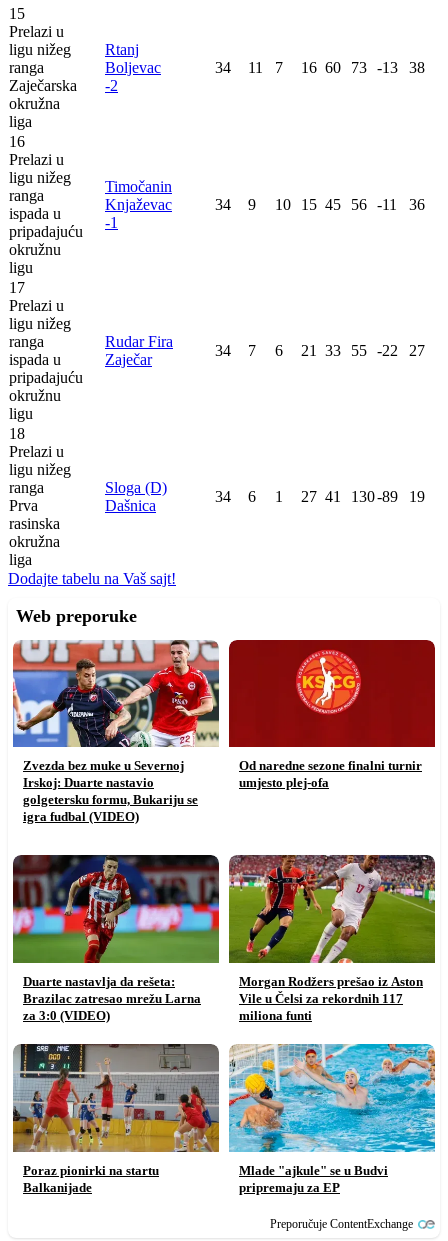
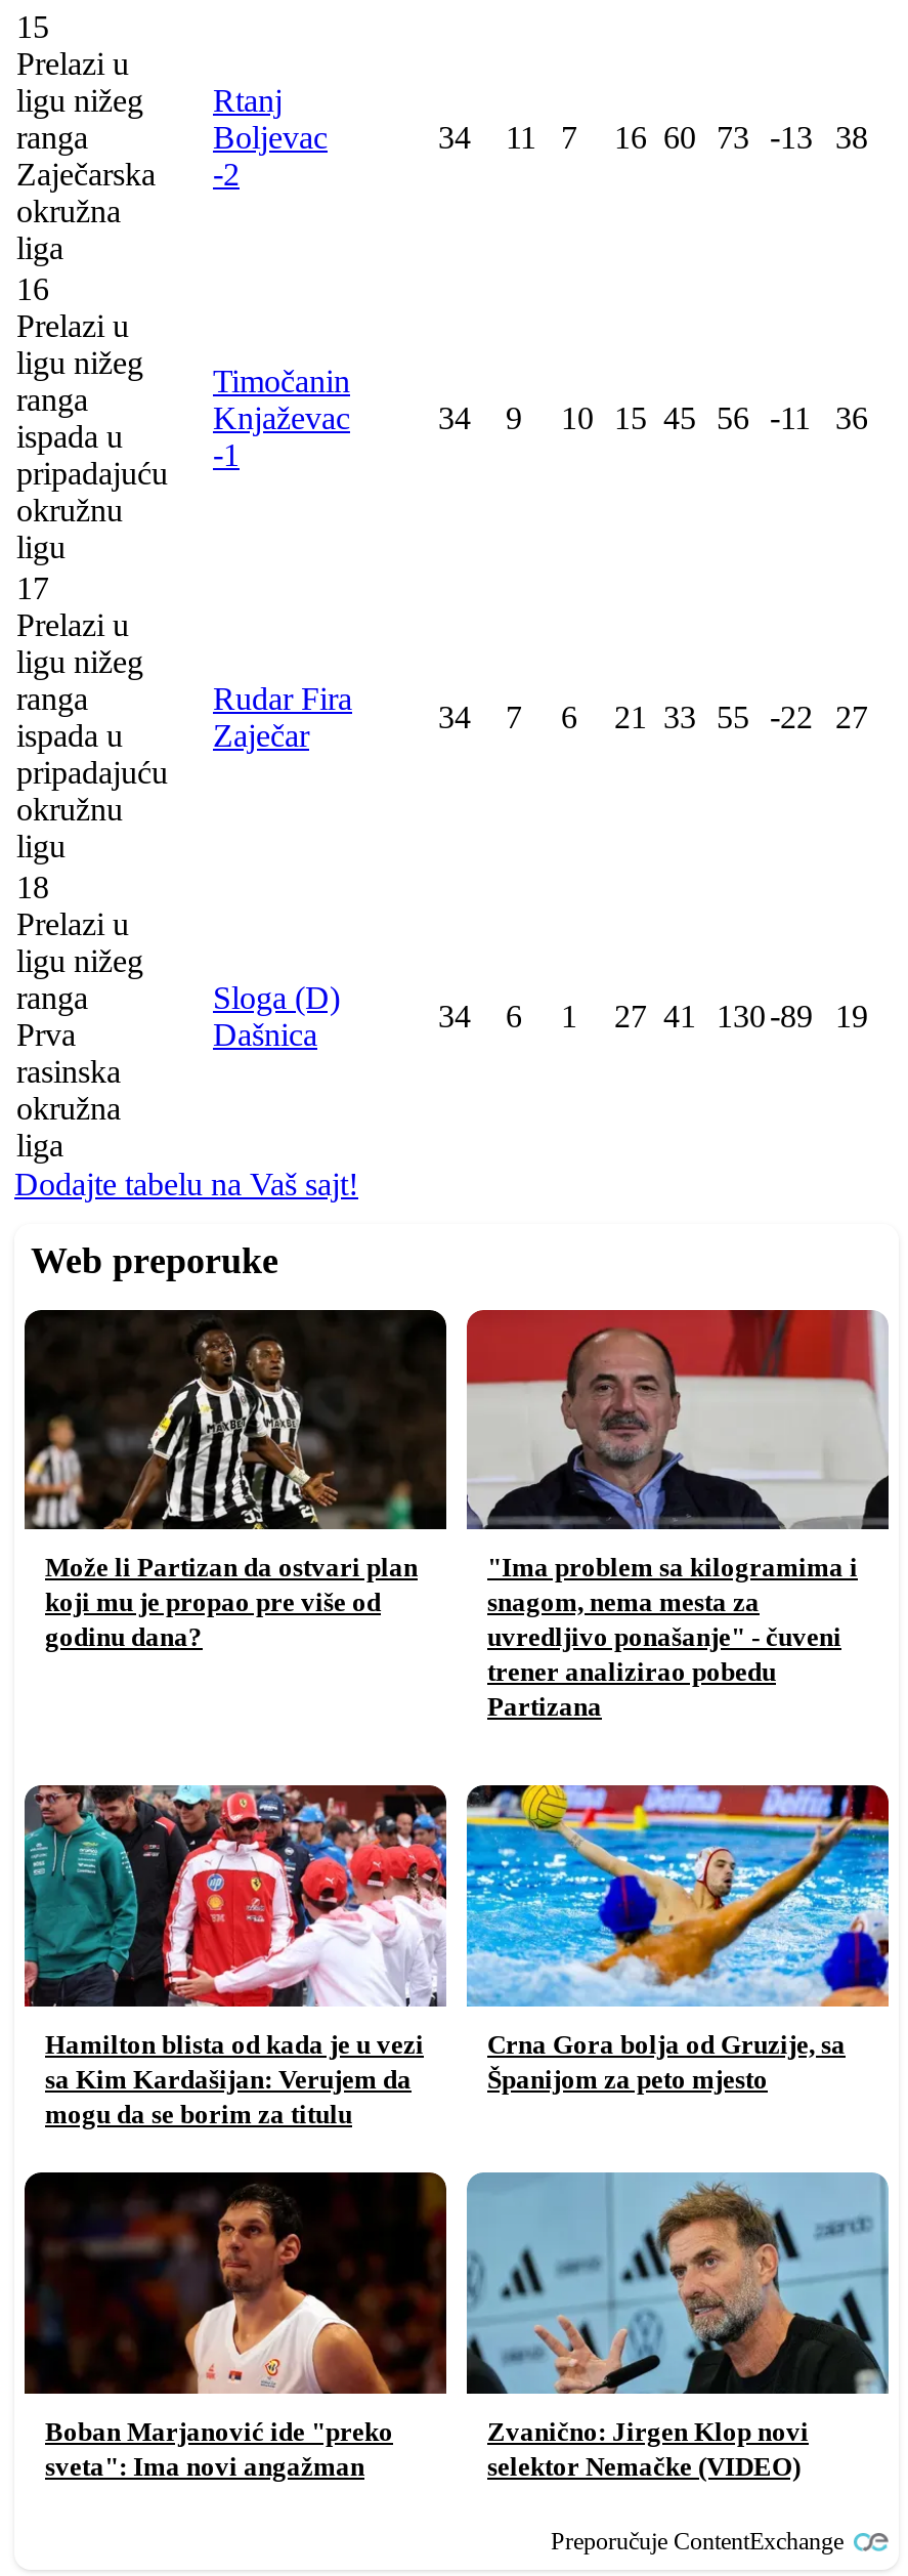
[12,639,220,824] [image] | Zvezda bez muke u Severnoj | Irskoj: Duarte nastavio | golgetersku formu, Bukariju se | igra fudbal (VIDEO) -> [23,1308,448,1653] [image] | Može li Partizan da ostvari plan | koji mu je propao pre više od | godinu dana?
[228,640,436,790] [image] | Od naredne sezone finalni turnir | umjesto plej-ofa -> [465,1310,891,1723] [image] | "Ima problem sa kilogramima i | snagom, nema mesta za | uvredljivo ponašanje" - čuveni | trener analizirao pobedu | Partizana
[12,854,220,1023] [image] | Duarte nastavlja da rešeta: | Brazilac zatresao mrežu Larna | za 3:0 (VIDEO) -> [23,1783,448,2130] [image] | Hamilton blista od kada je u vezi | sa Kim Kardašijan: Verujem da | mogu da se borim za titulu
[228,854,436,1023] [image] | Morgan Rodžers prešao iz Aston | Vile u Čelsi za rekordnih 117 | miliona funti -> [465,1783,891,2095] [image] | Crna Gora bolja od Gruzije, sa | Španijom za peto mjesto
[12,1044,220,1195] [image] | Poraz pionirki na startu | Balkanijade -> [23,2172,448,2481] [image] | Boban Marjanović ide "preko | sveta": Ima novi angažman
[228,1043,436,1195] [image] | Mlade "ajkule" se u Budvi | pripremaju za EP -> [465,2170,889,2481] [image] | Zvanično: Jirgen Klop novi | selektor Nemačke (VIDEO)

